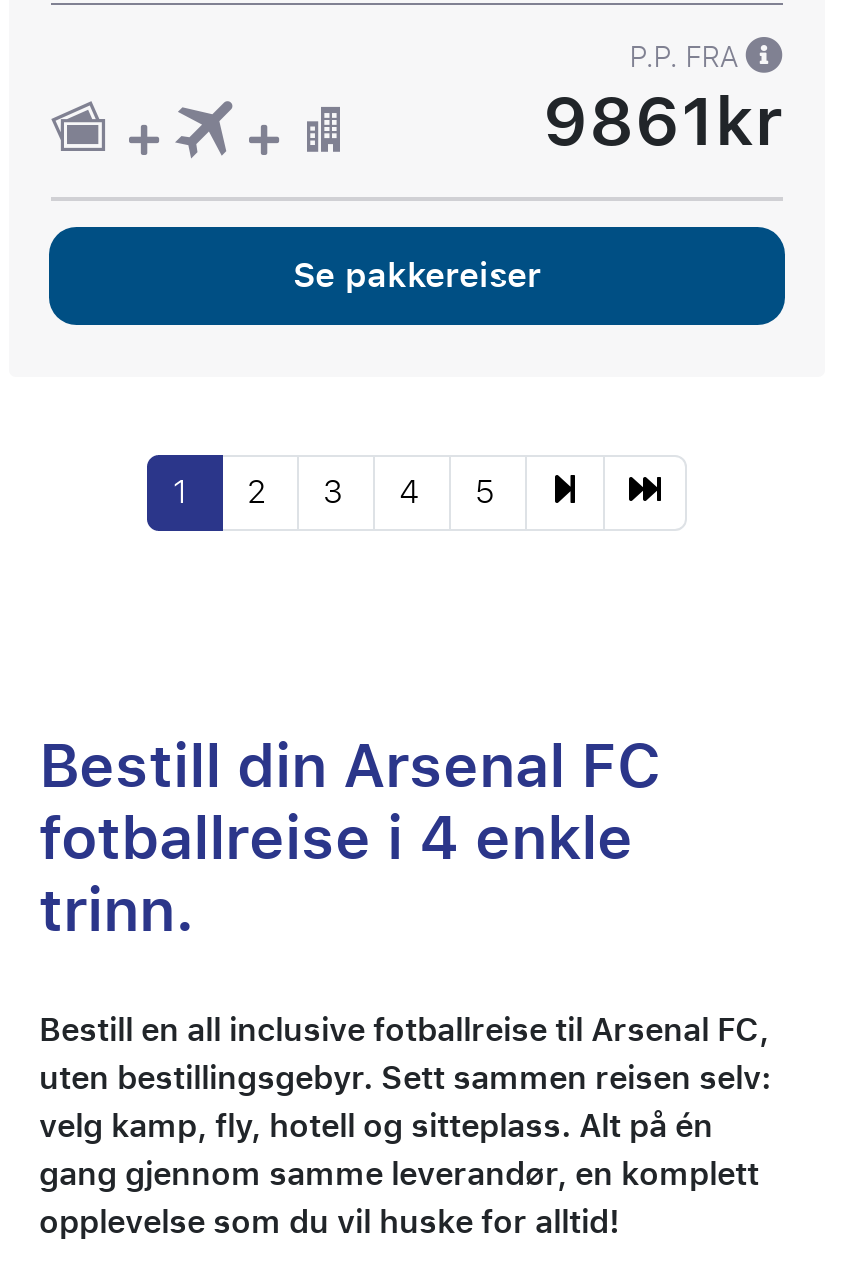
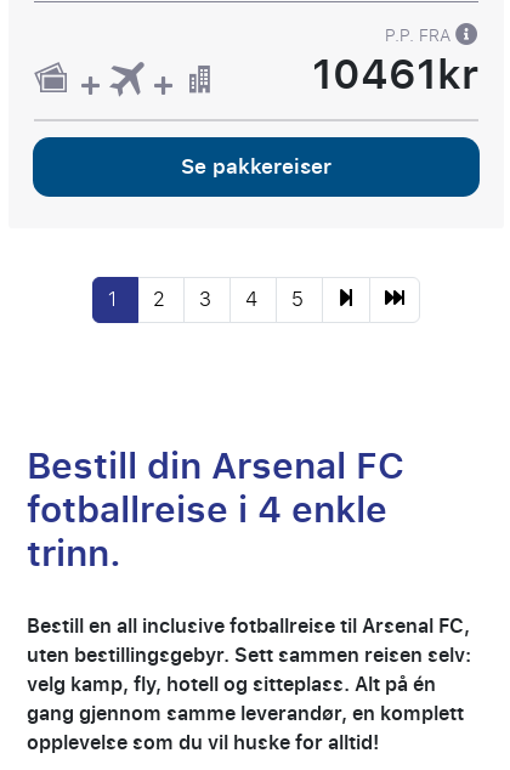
[543,62,783,186] 9861kr -> [312,38,478,113] 10461kr

